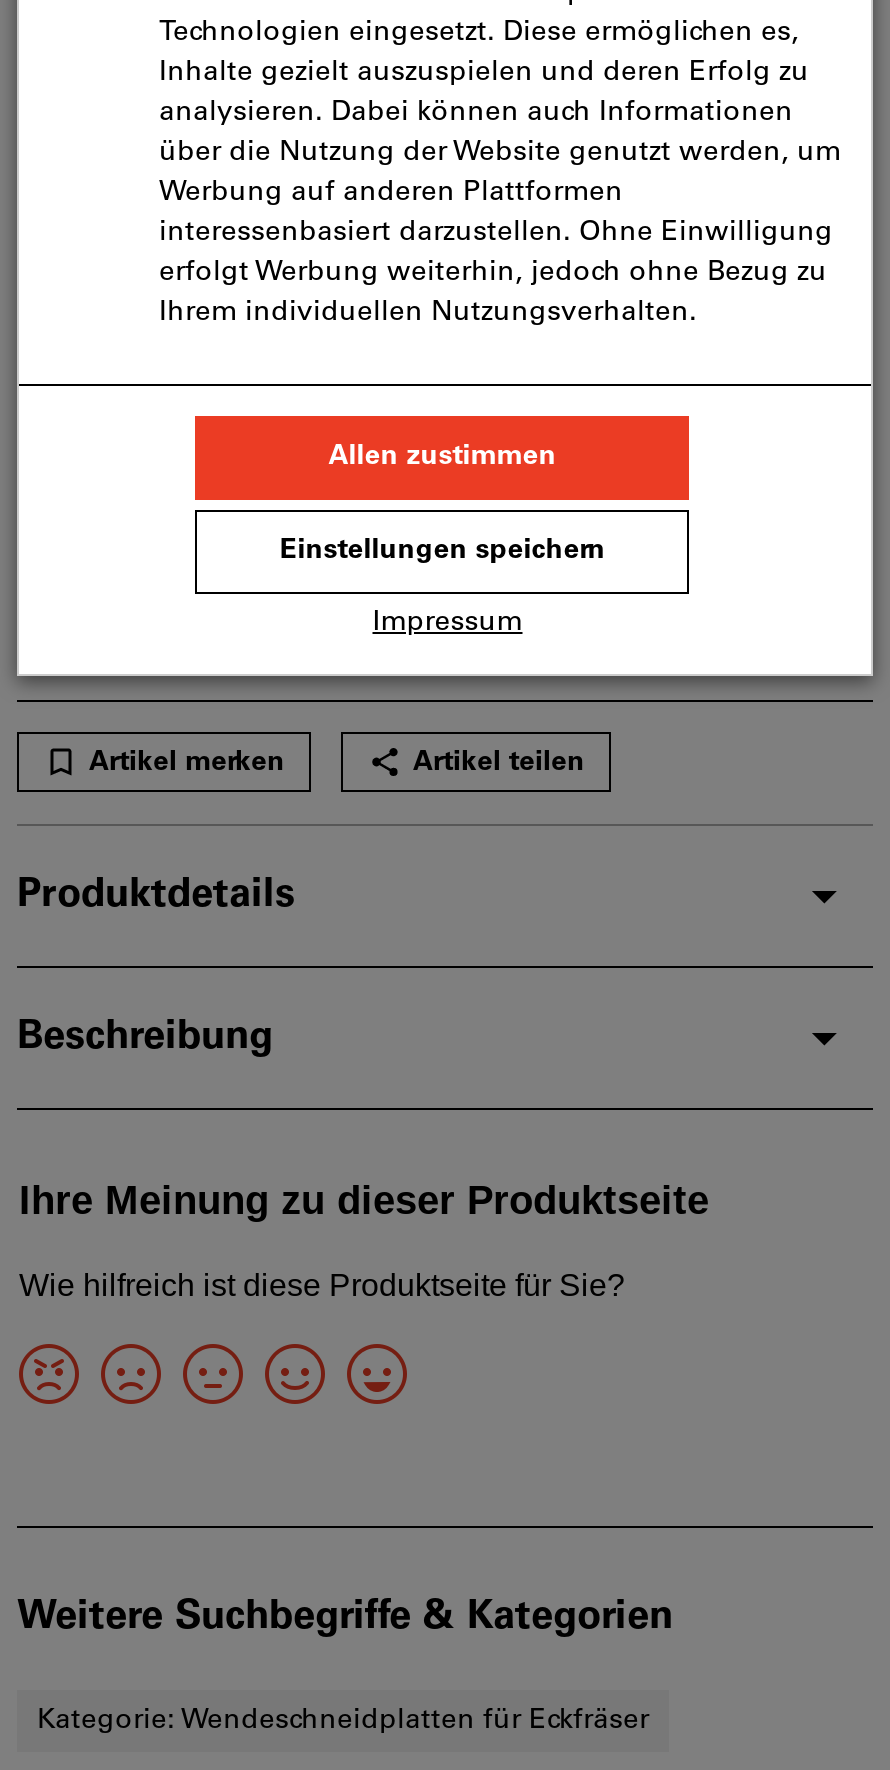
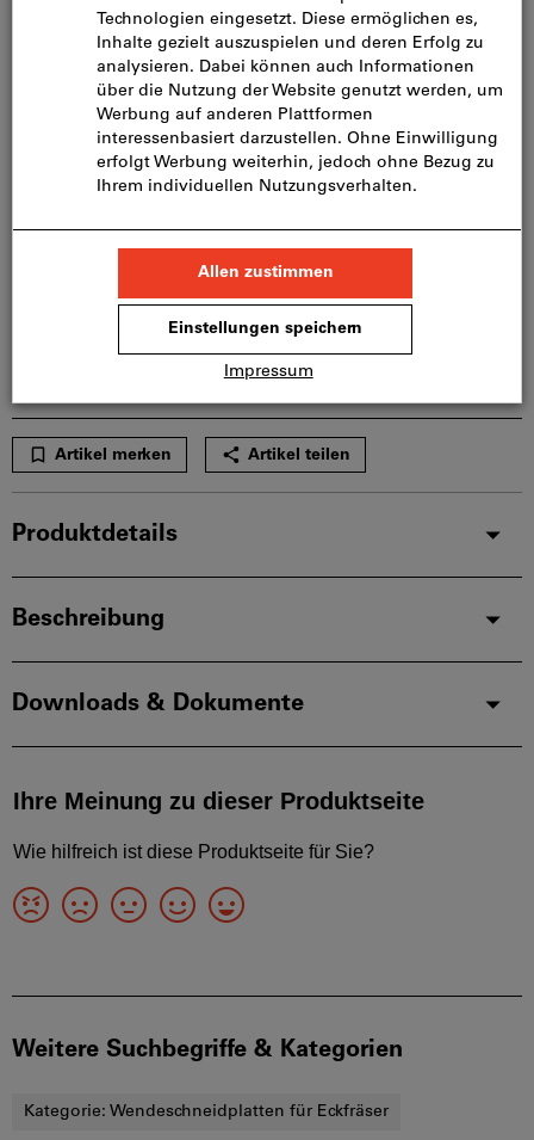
none -> [12,692,304,716] Downloads & Dokumente

